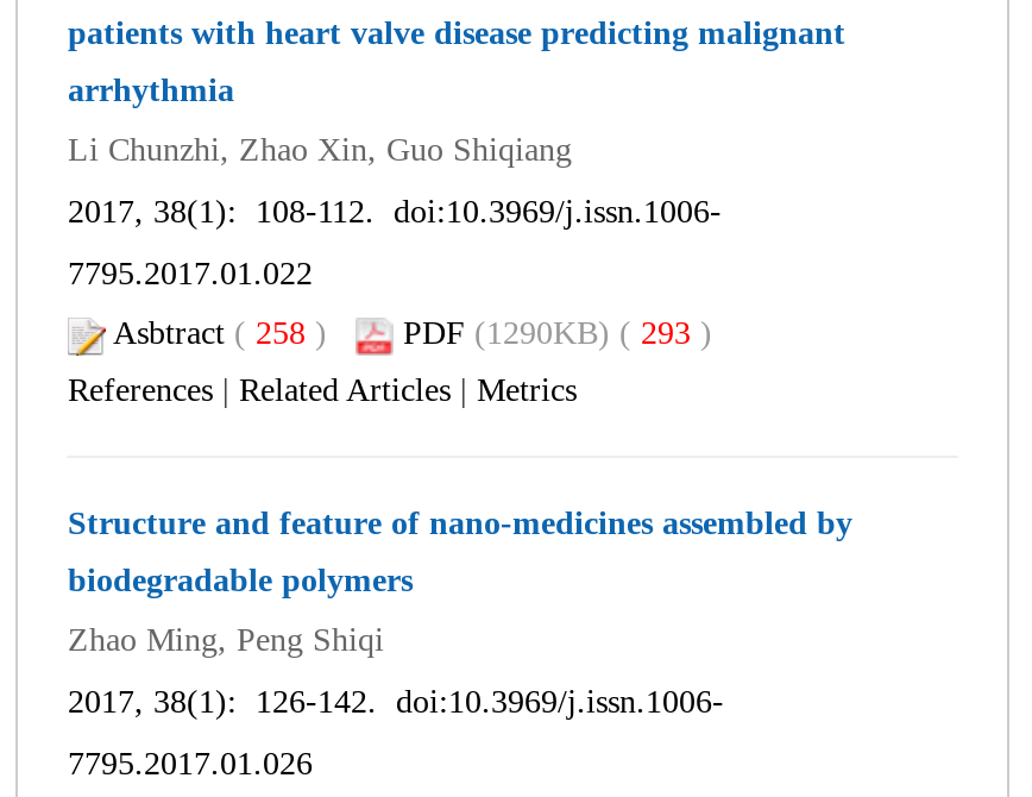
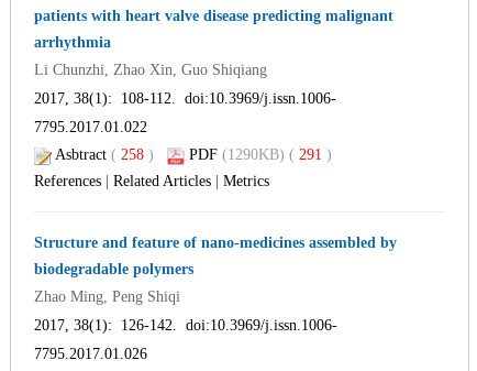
[113,315,731,351] Asbtract (258) PDF (1290KB) (293) -> [55,146,341,163] Asbtract (258) PDF (1290KB) (291)

